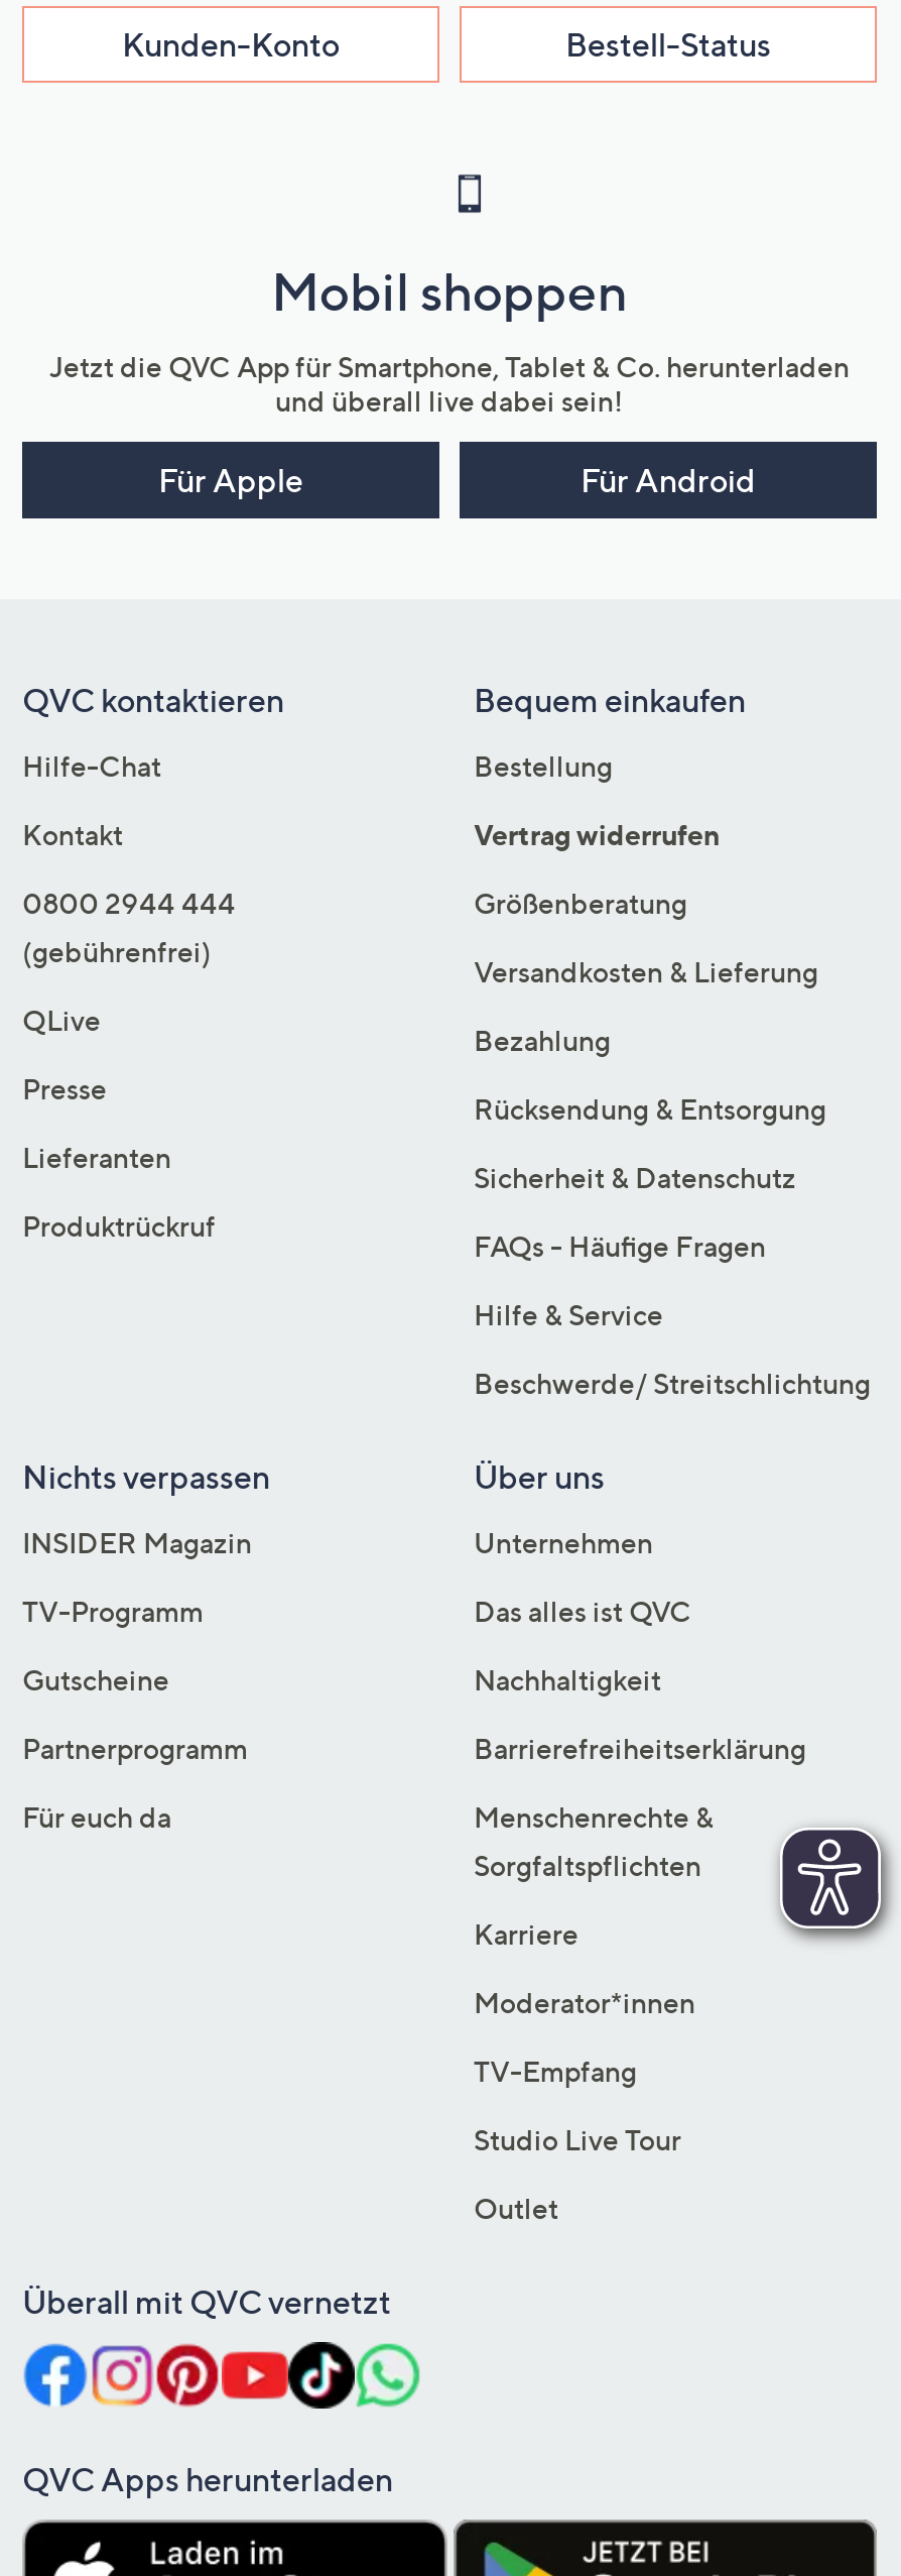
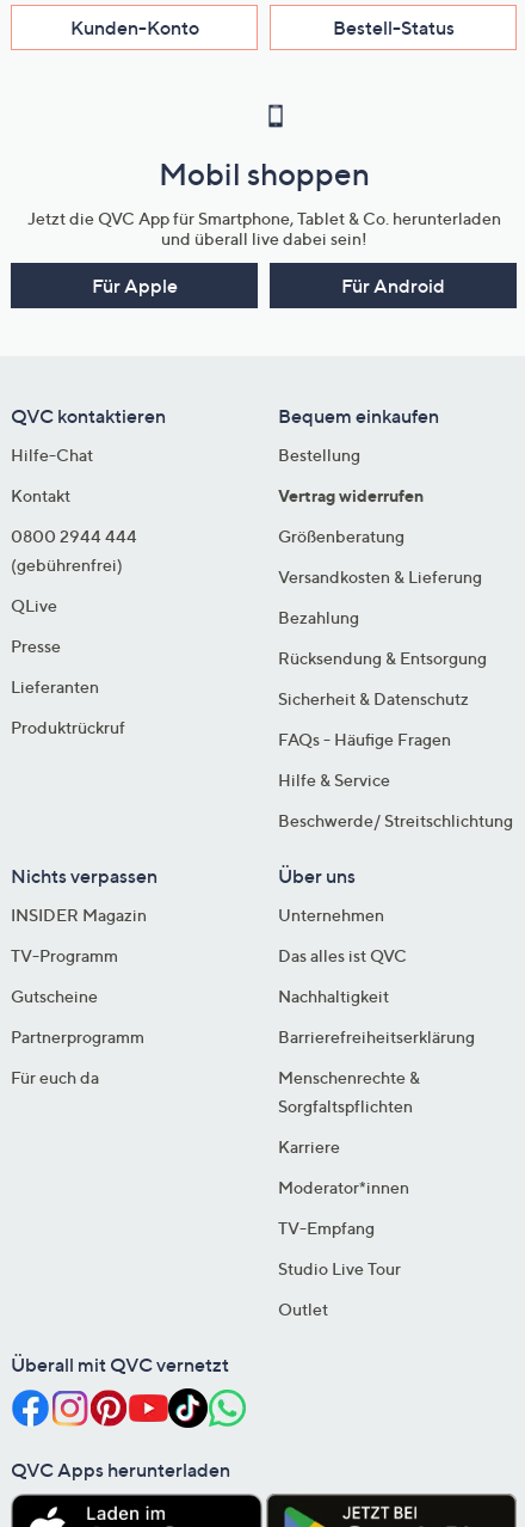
[780,1828,891,1941] [image] -> none

